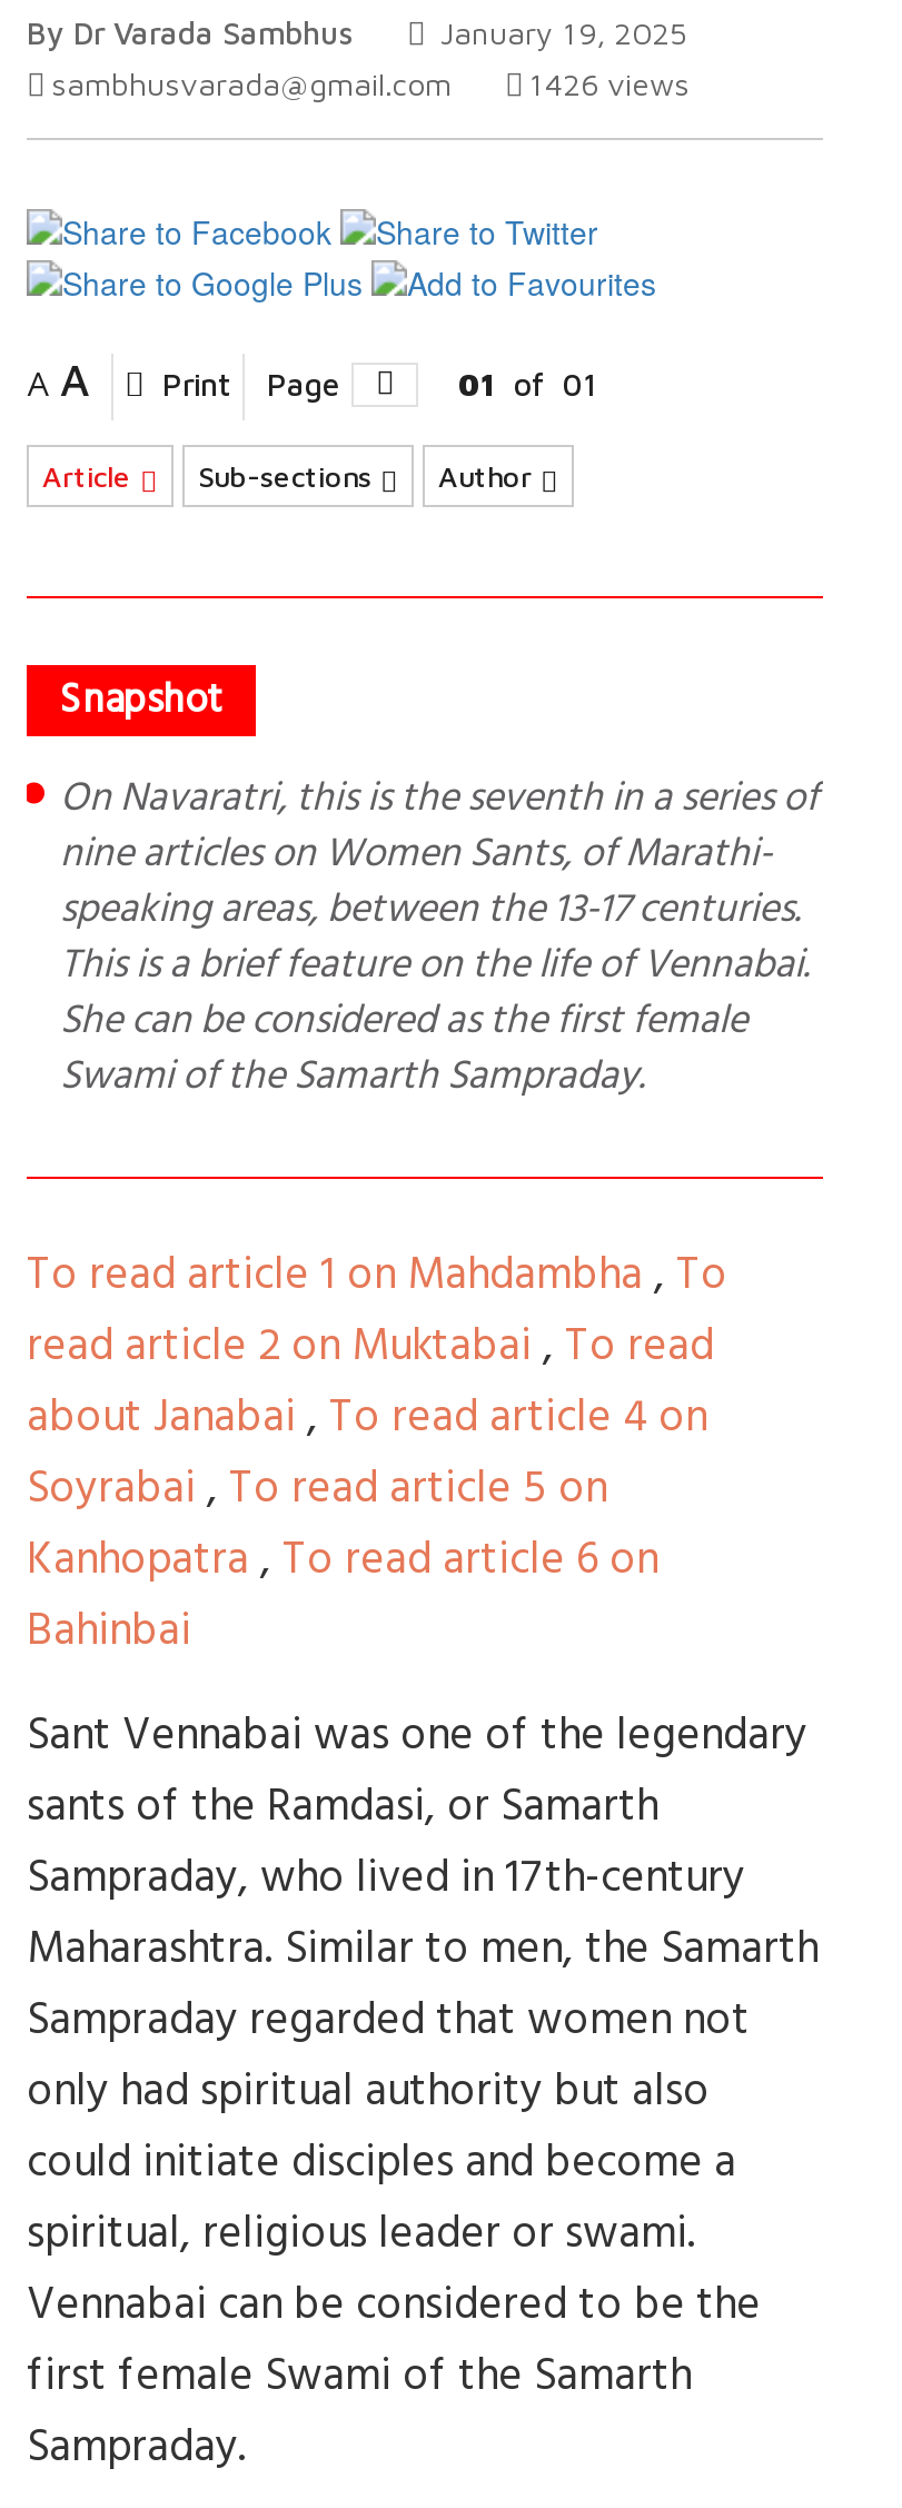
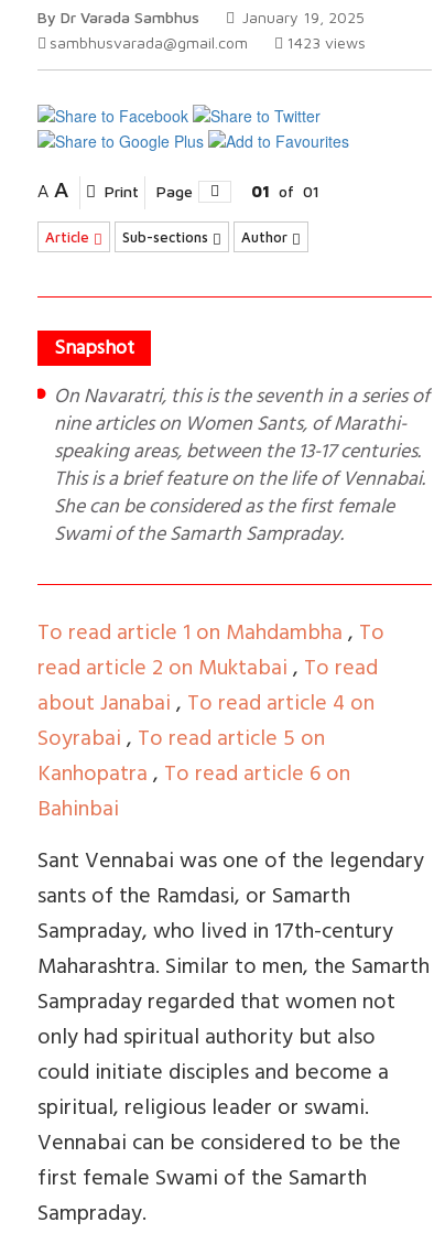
[529,65,690,102] 1426 views -> [286,33,366,52] 1423 views

